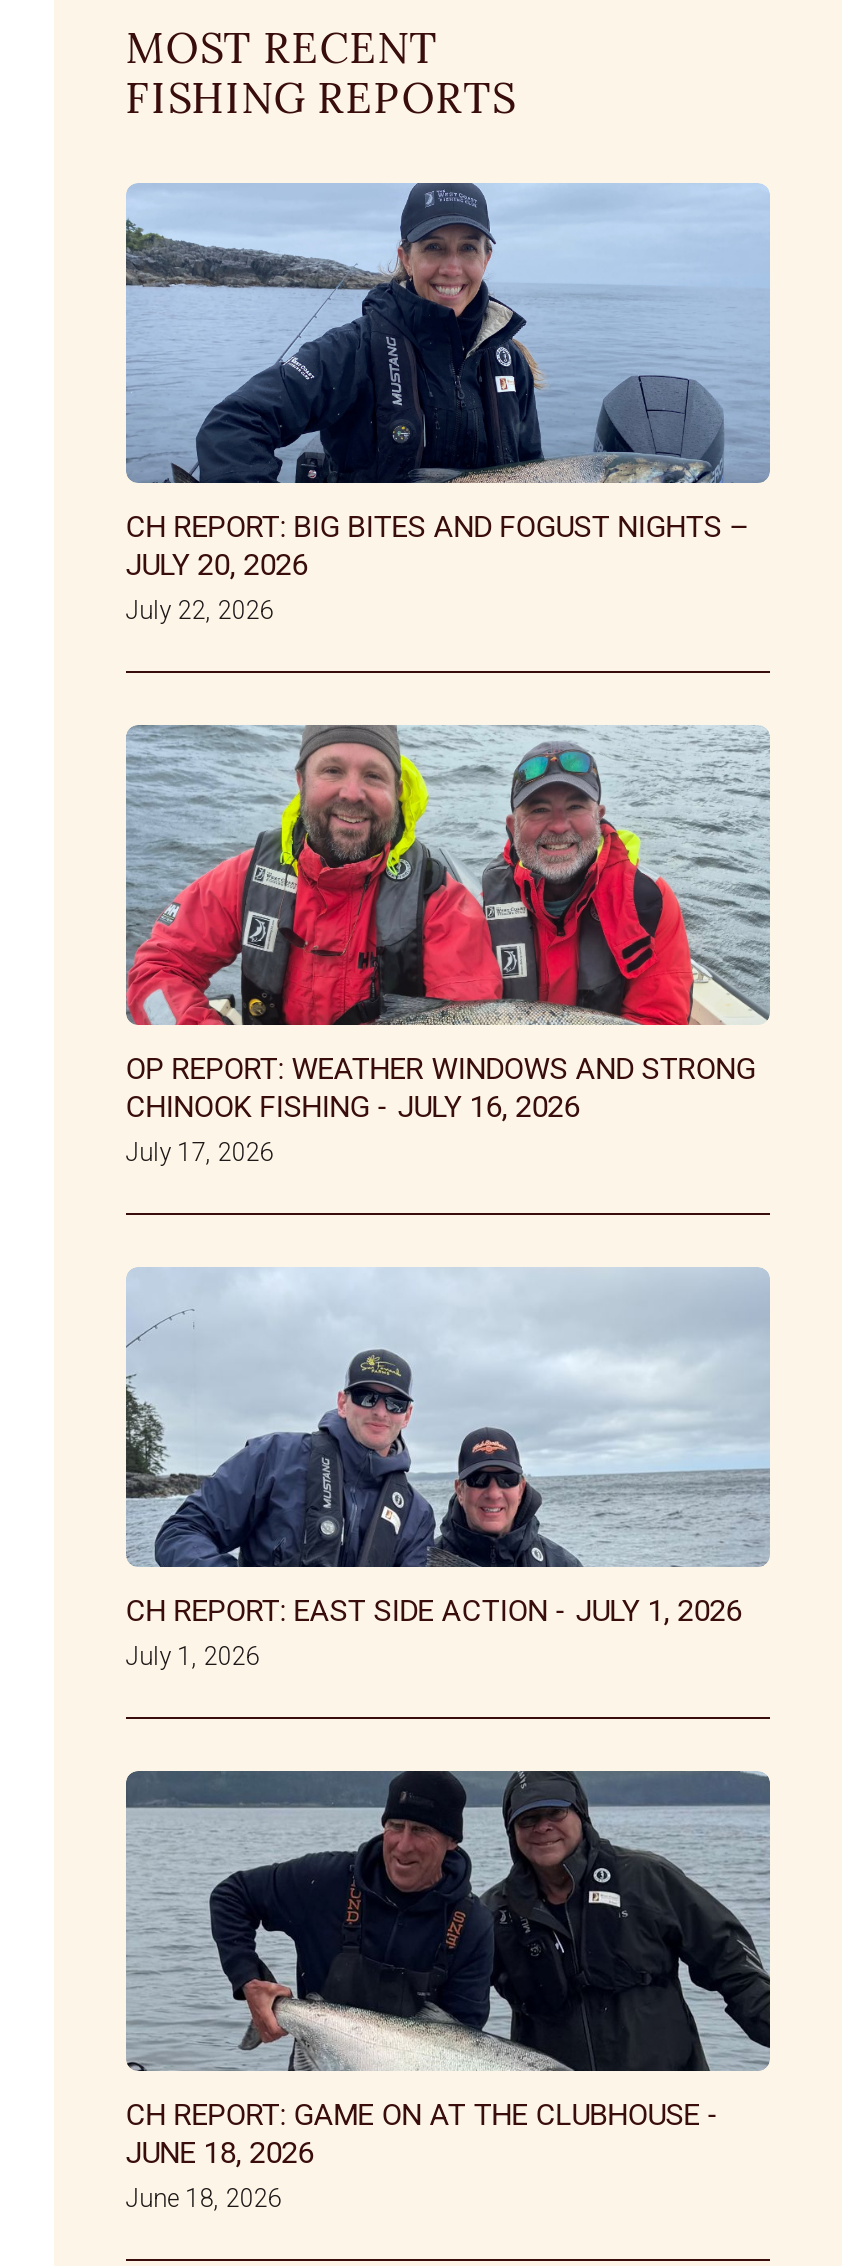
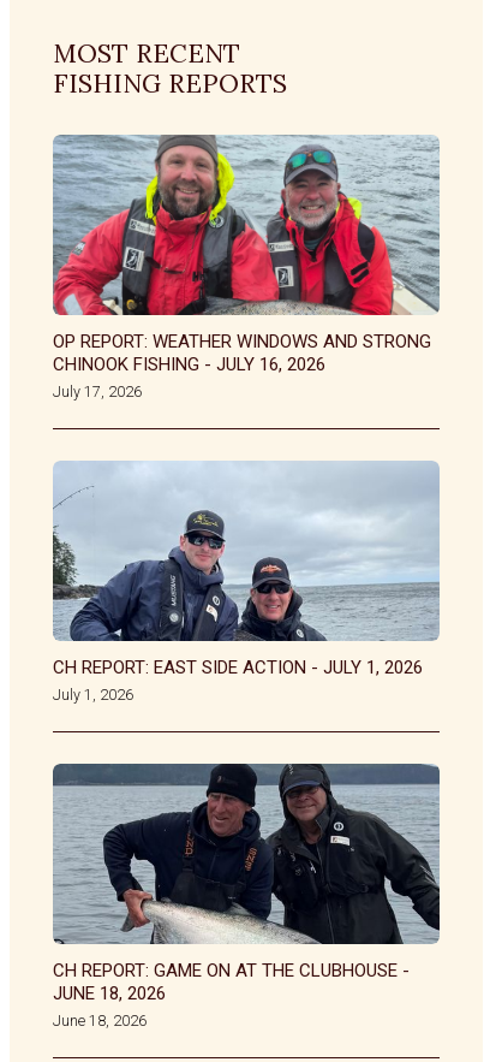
[125,183,768,625] [image] | CH REPORT: BIG BITES AND FOGUST NIGHTS – | JULY 20, 2026 | July 22, 2026 -> none

